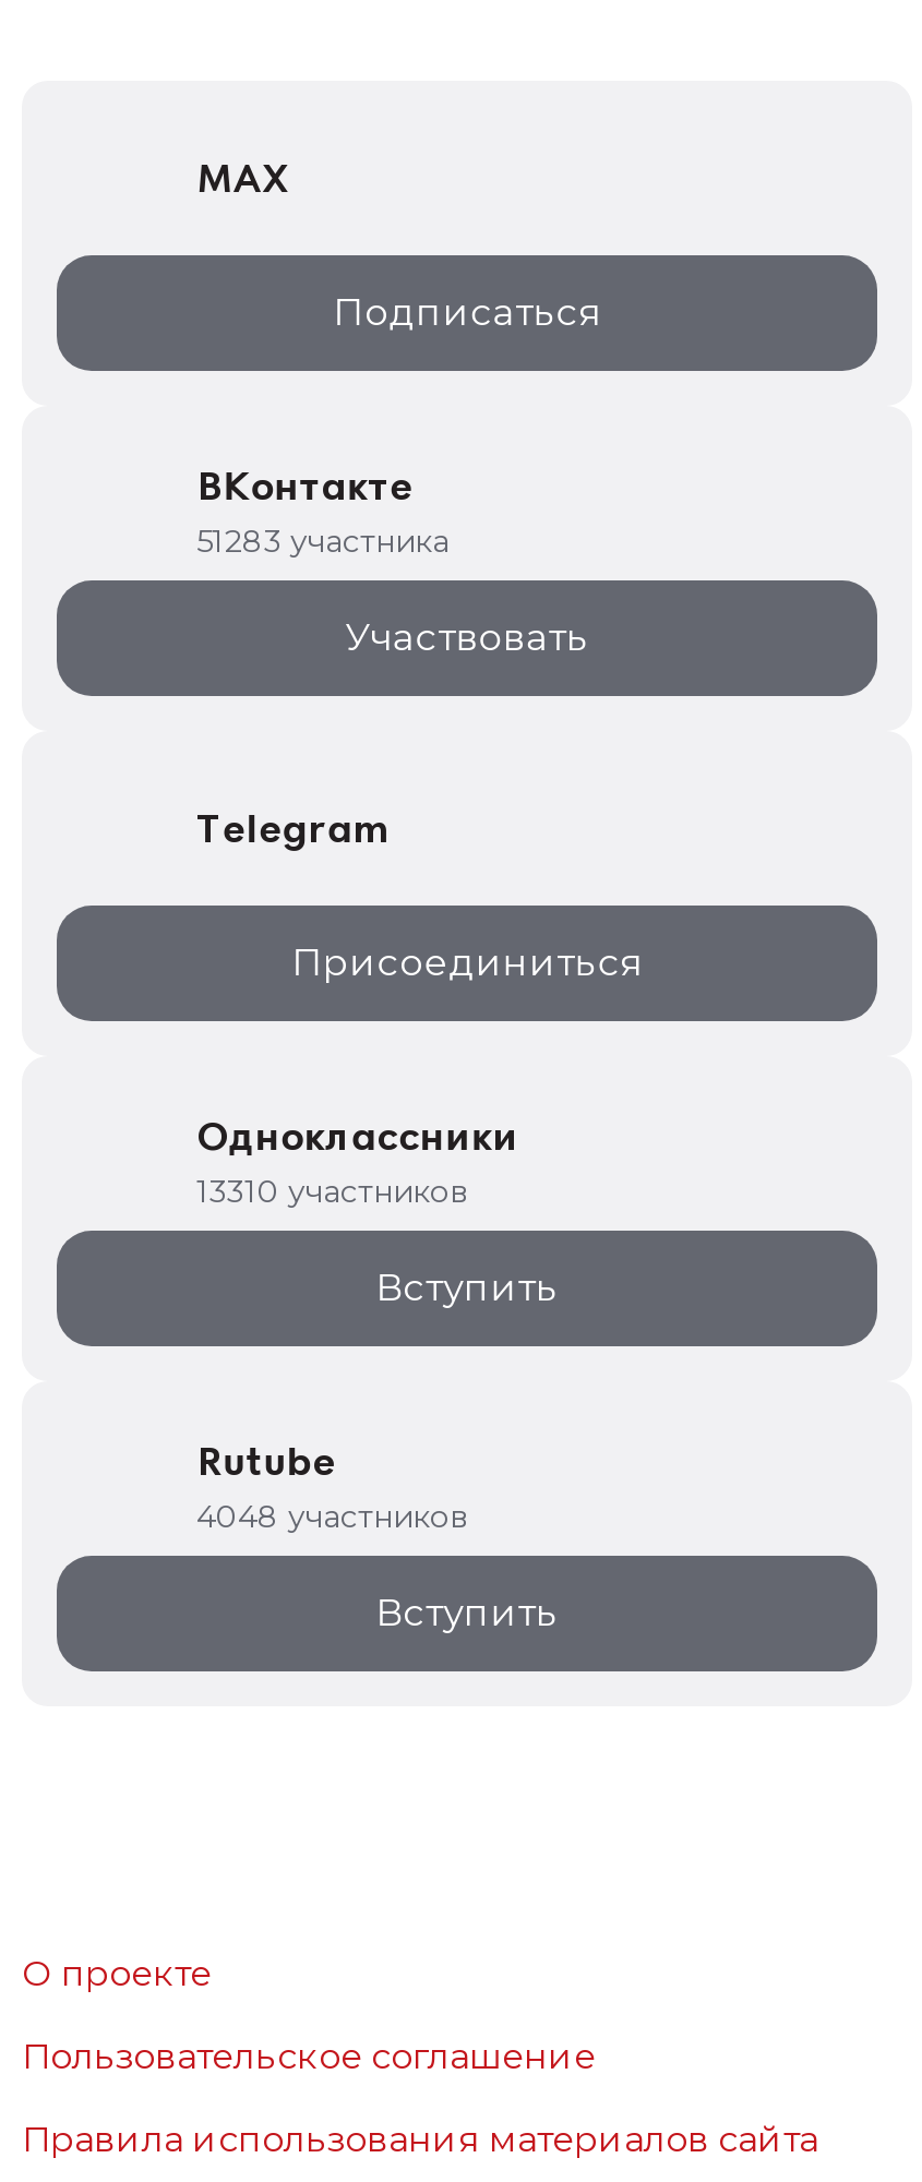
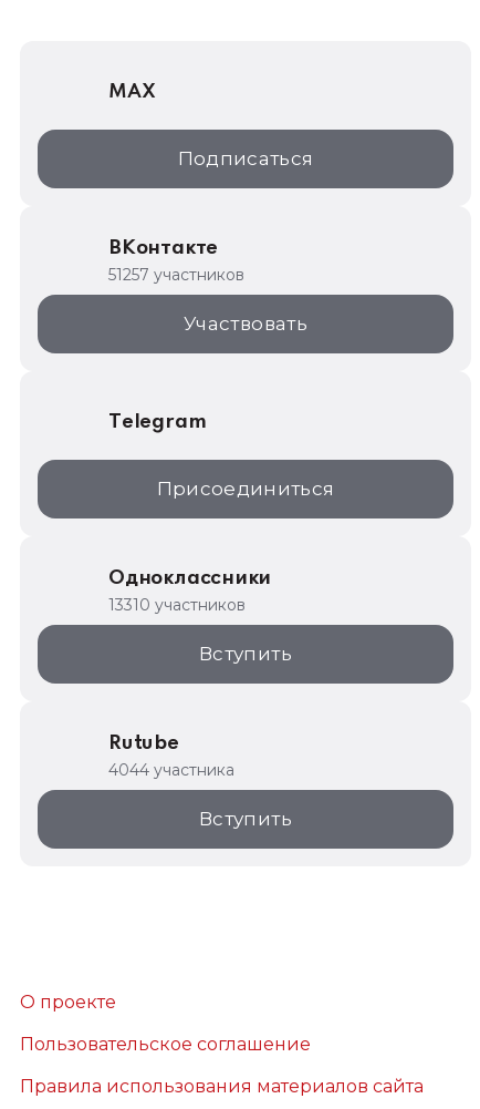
[196,521,450,561] 51283 участника -> [108,265,244,285] 51257 участников
[196,1497,467,1536] 4048 участников -> [108,760,234,780] 4044 участника

